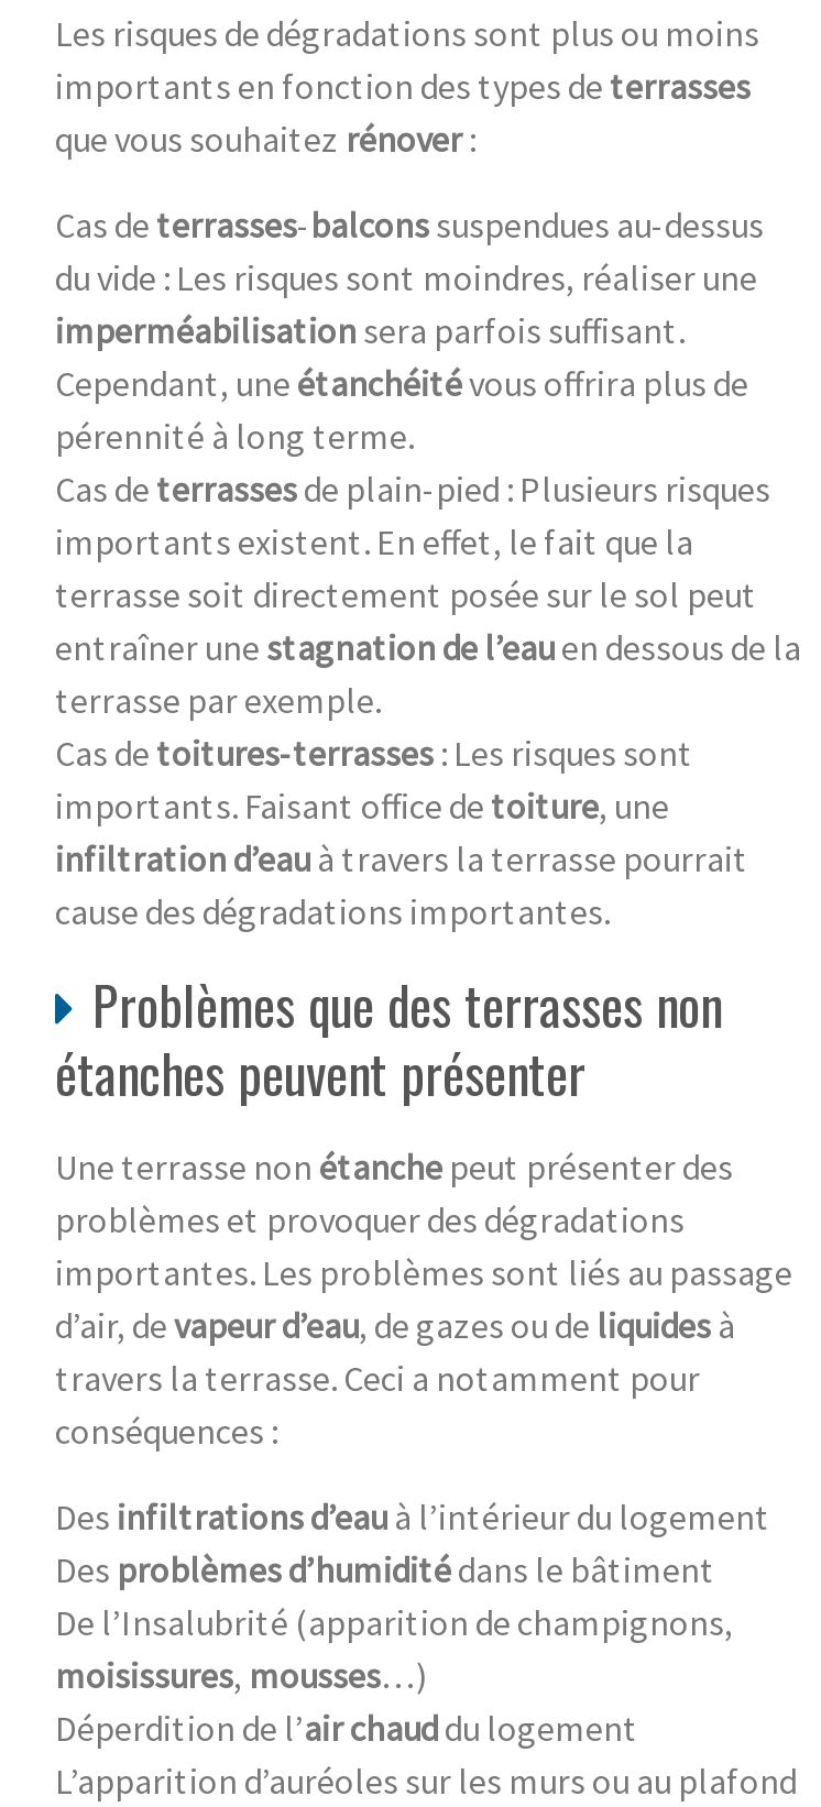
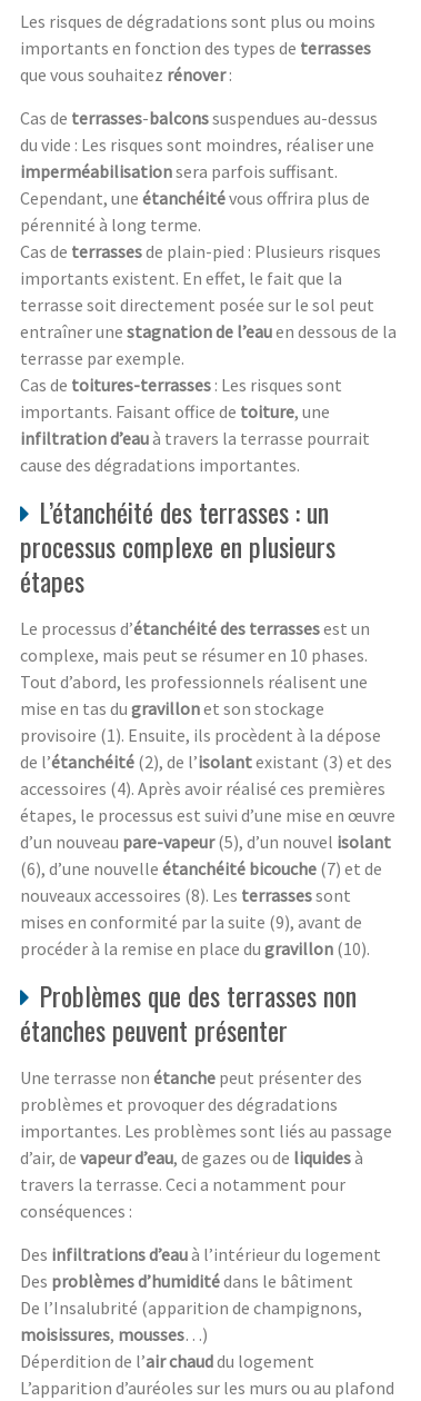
none -> [20,491,395,959] L’étanchéité des terrasses : un | processus complexe en plusieurs | étapes | Le processus d’étanchéité des terrasses est un | complexe, mais peut se résumer en 10 phases. | Tout d’abord, les professionnels réalisent une | mise en tas du gravillon et son stockage | provisoire (1). Ensuite, ils procèdent à la dépose | de l’étanchéité (2), de l’isolant existant (3) et des | accessoires (4). Après avoir réalisé ces premières | étapes, le processus est suivi d’une mise en œuvre | d’un nouveau pare-vapeur (5), d’un nouvel isolant | (6), d’une nouvelle étanchéité bicouche (7) et de | nouveaux accessoires (8). Les terrassessont | mises en conformité par la suite (9), avant de | procéder à la remise en place du gravillon (10).

